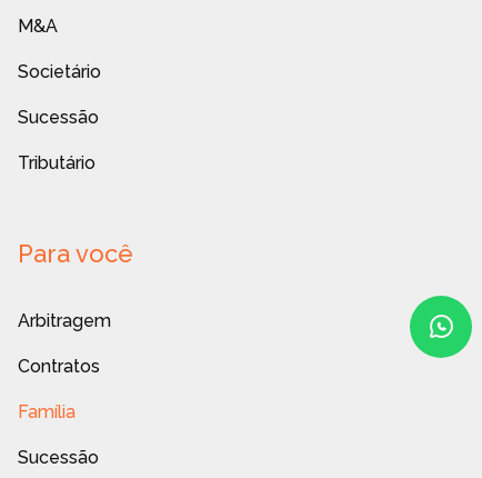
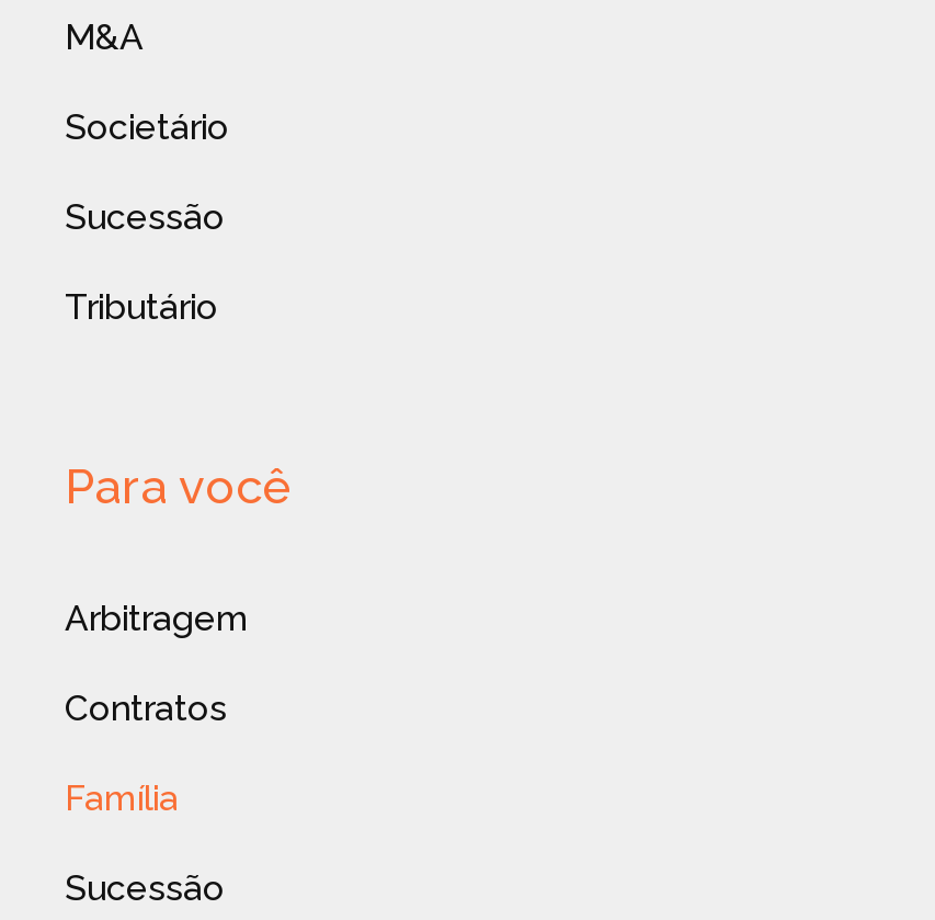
[409,295,473,359] [image] -> none

